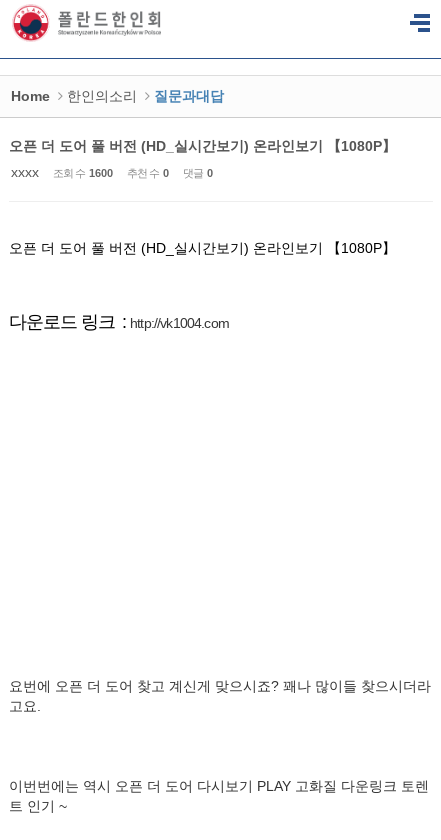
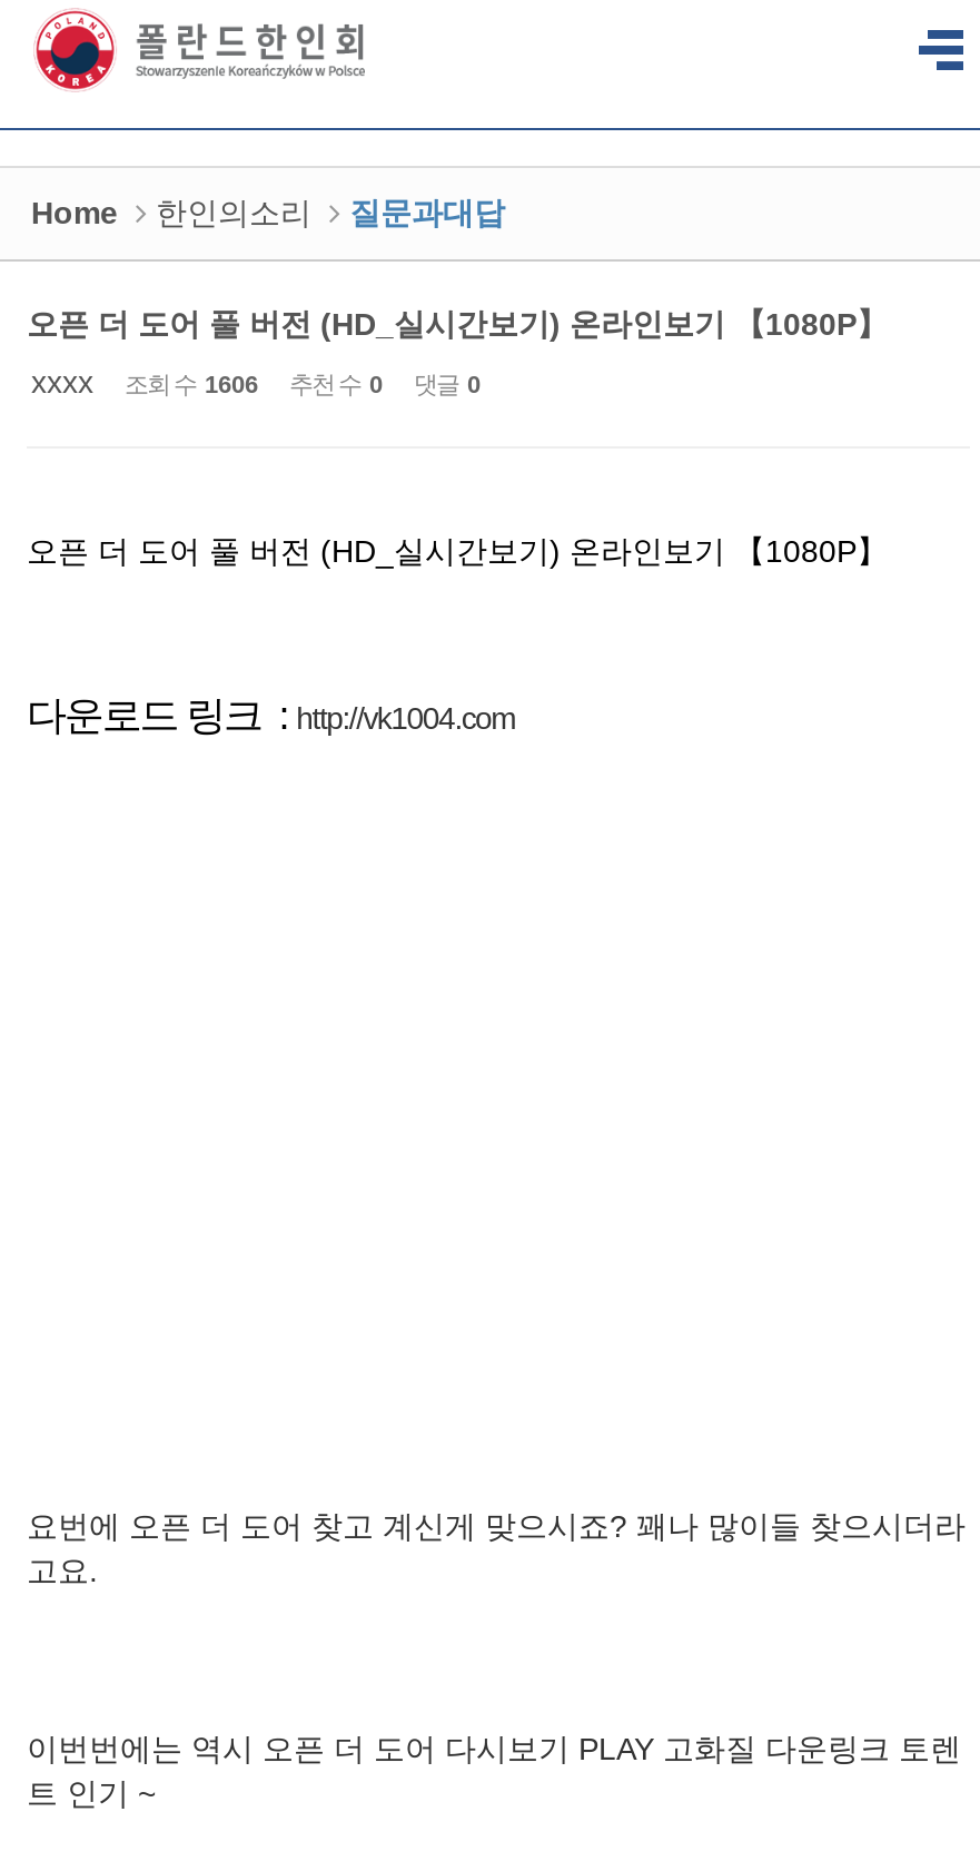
[11,164,213,180] xxxx 조회 수 1600 추천 수 0 댓글 0 -> [31,364,481,400] xxxx 조회 수 1606 추천 수 0 댓글 0

